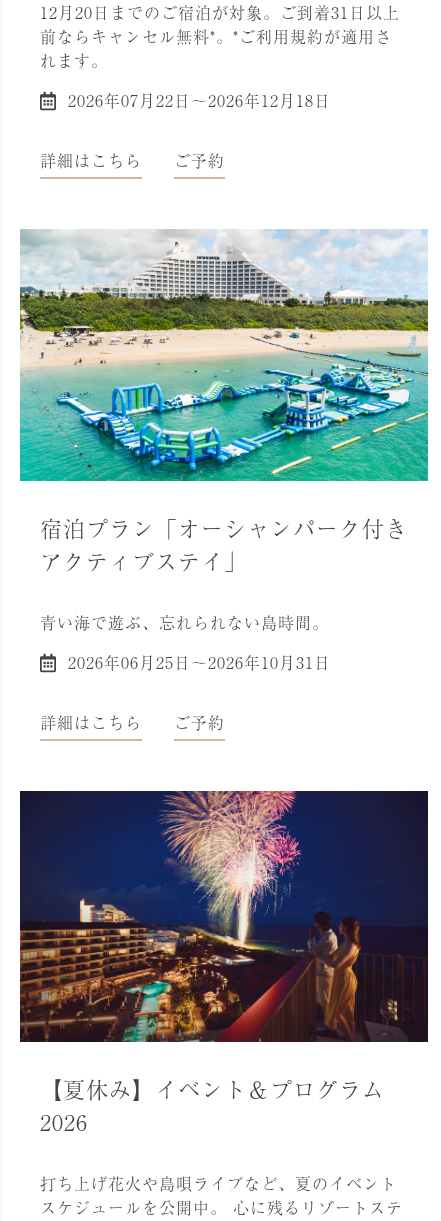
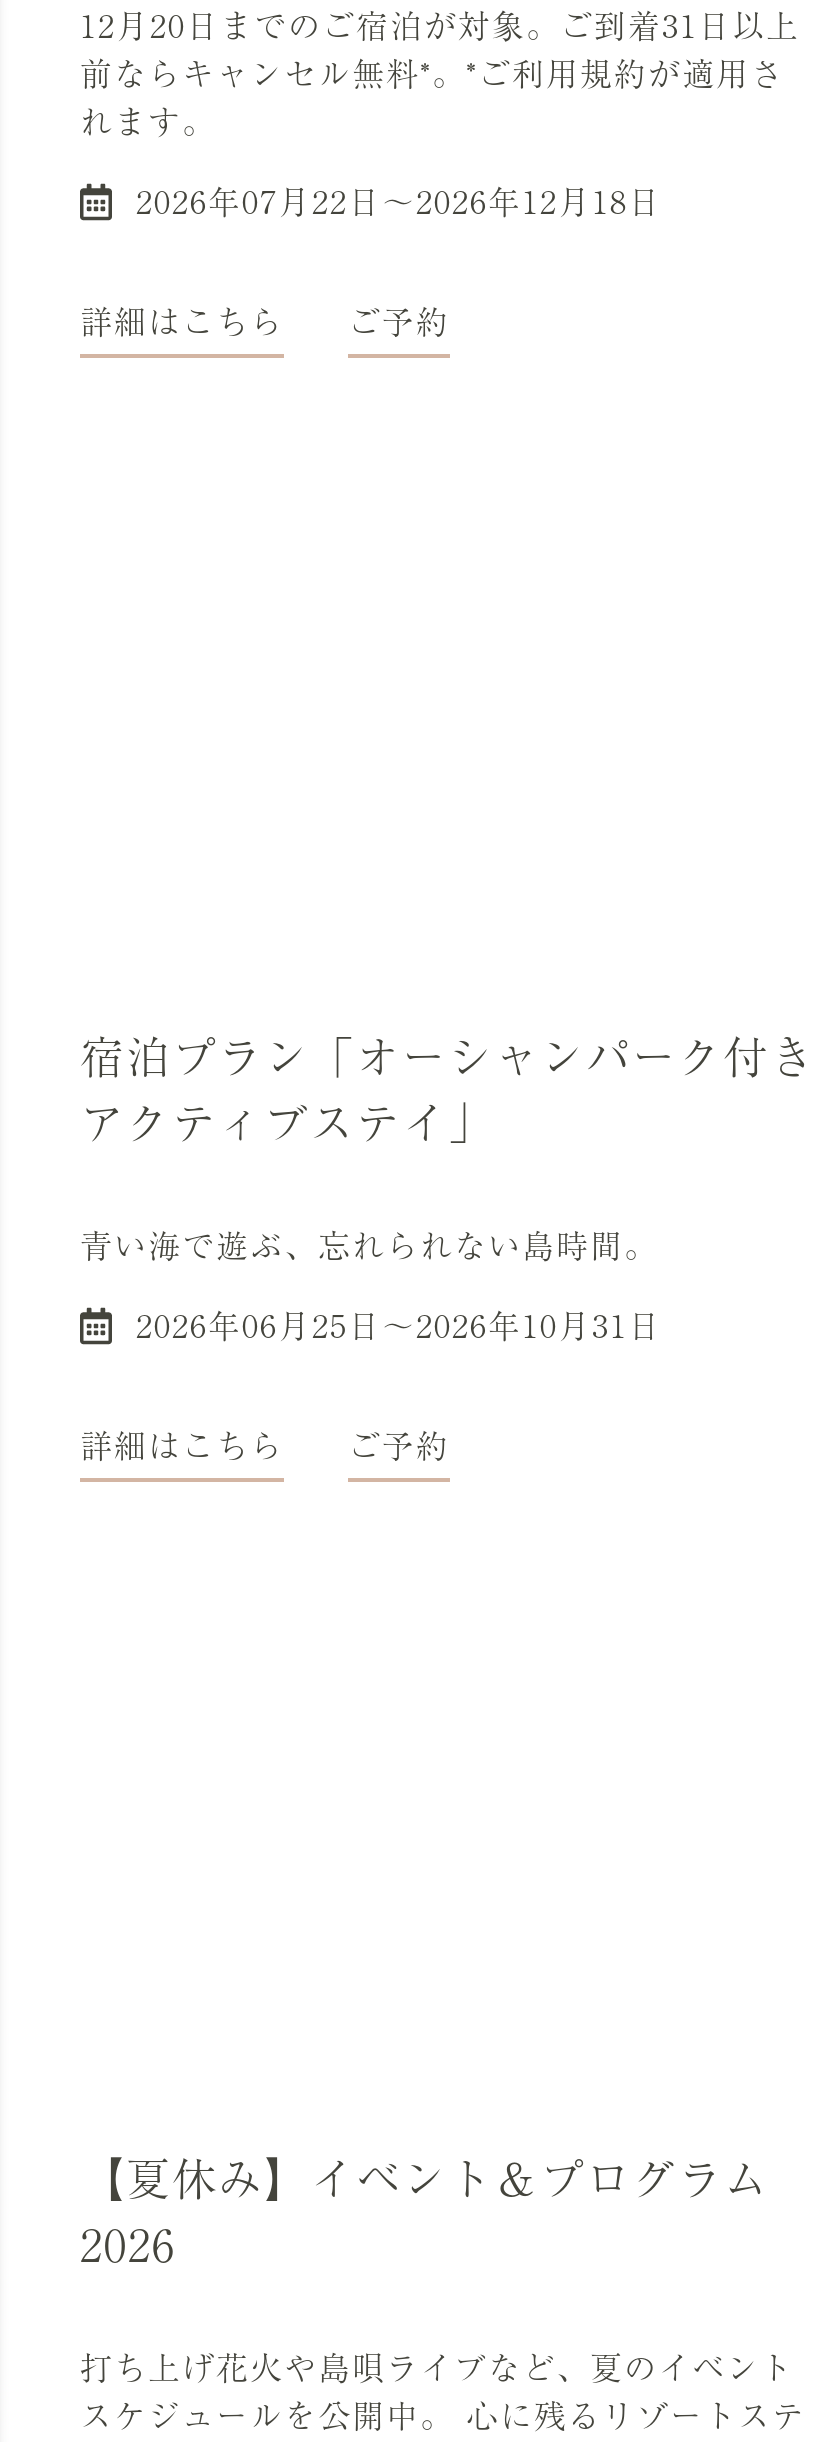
[19,229,429,482] [image] -> none
[19,790,429,1043] [image] -> none

